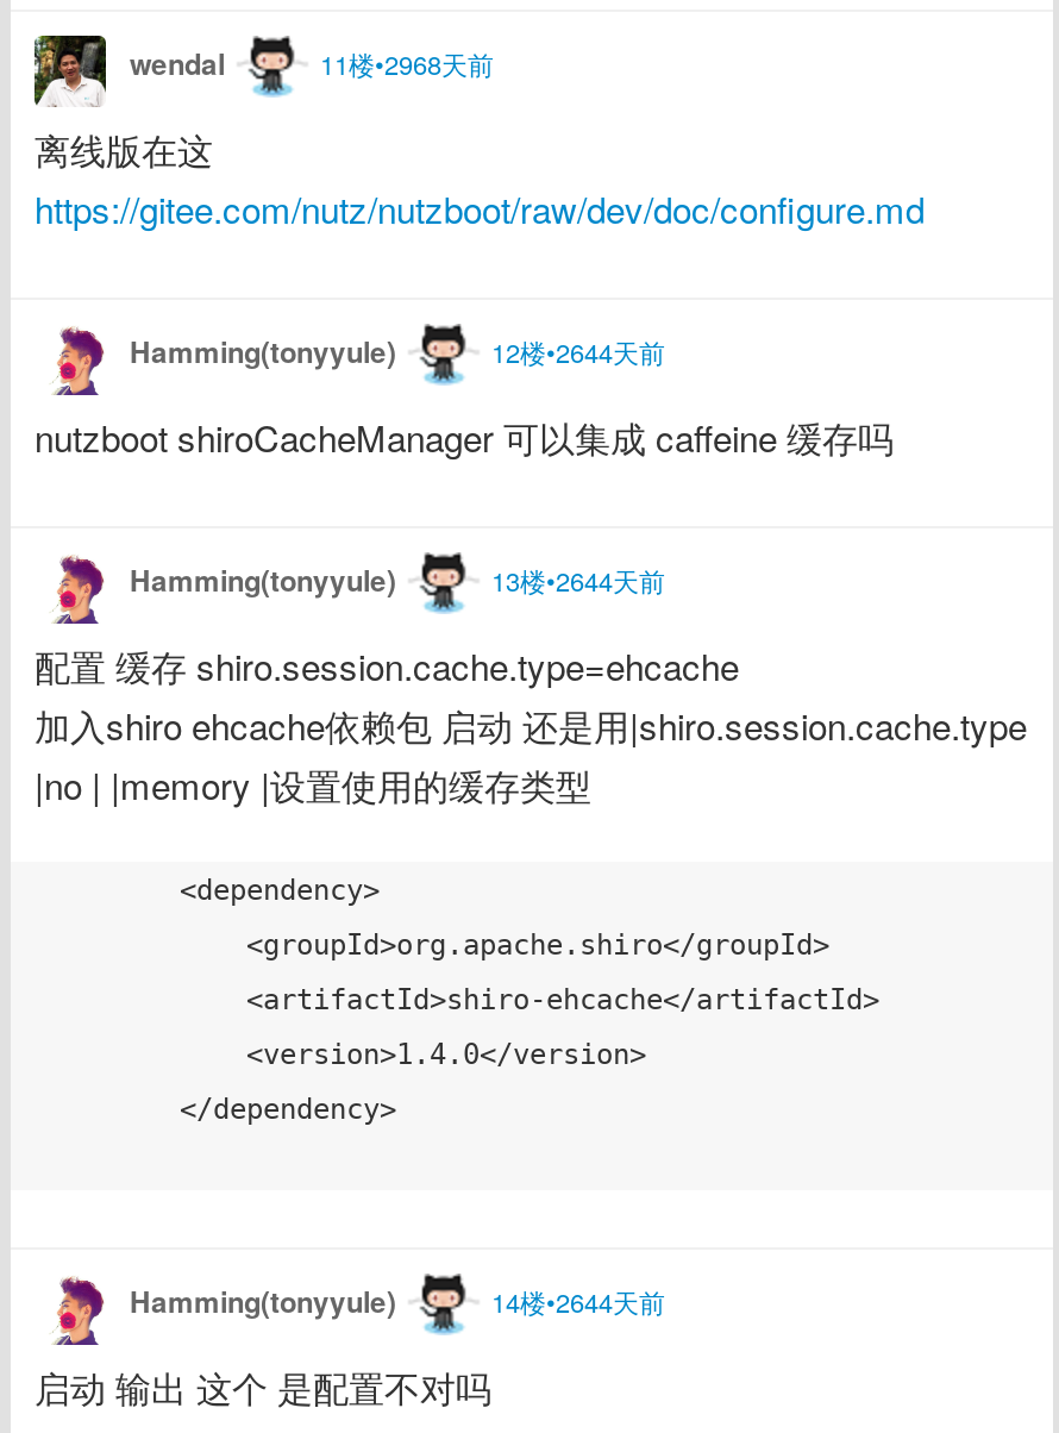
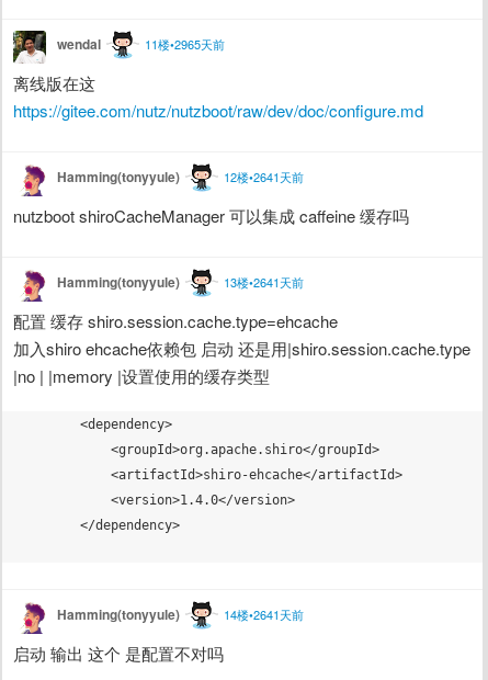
[320,45,494,83] 11楼•2968天前 -> [145,35,225,52] 11楼•2965天前
[491,333,665,371] 12楼•2644天前 -> [224,167,304,185] 12楼•2641天前
[491,561,665,599] 13楼•2644天前 -> [224,273,304,290] 13楼•2641天前
[491,1282,665,1320] 14楼•2644天前 -> [224,605,304,623] 14楼•2641天前

